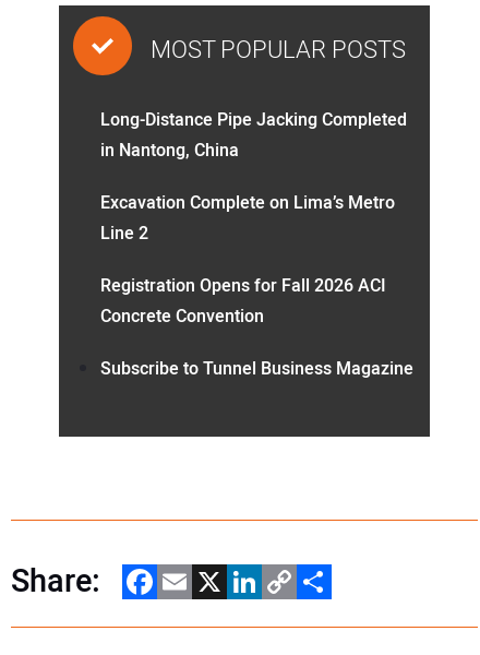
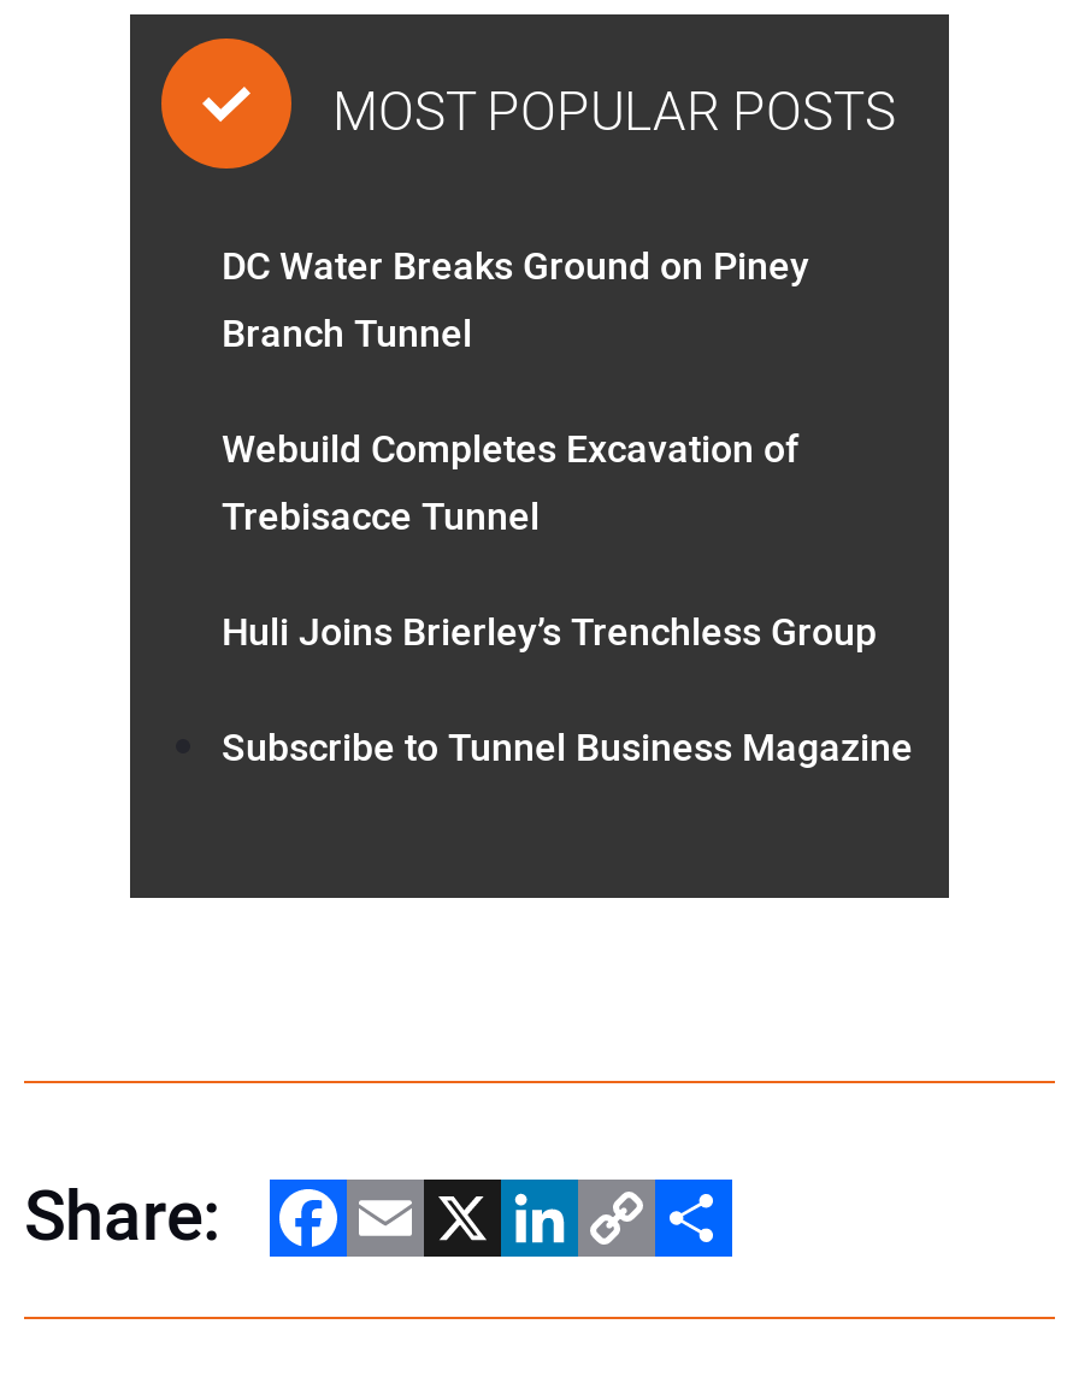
[100,107,407,164] Long-Distance Pipe Jacking Completed | in Nantong, China -> [222,239,809,364] DC Water Breaks Ground on Piney | Branch Tunnel
[100,190,395,247] Excavation Complete on Lima’s Metro | Line 2 -> [222,422,800,547] Webuild Completes Excavation of | Trebisacce Tunnel
[100,273,386,330] Registration Opens for Fall 2026 ACI | Concrete Convention -> [222,605,877,662] Huli Joins Brierley’s Trenchless Group

